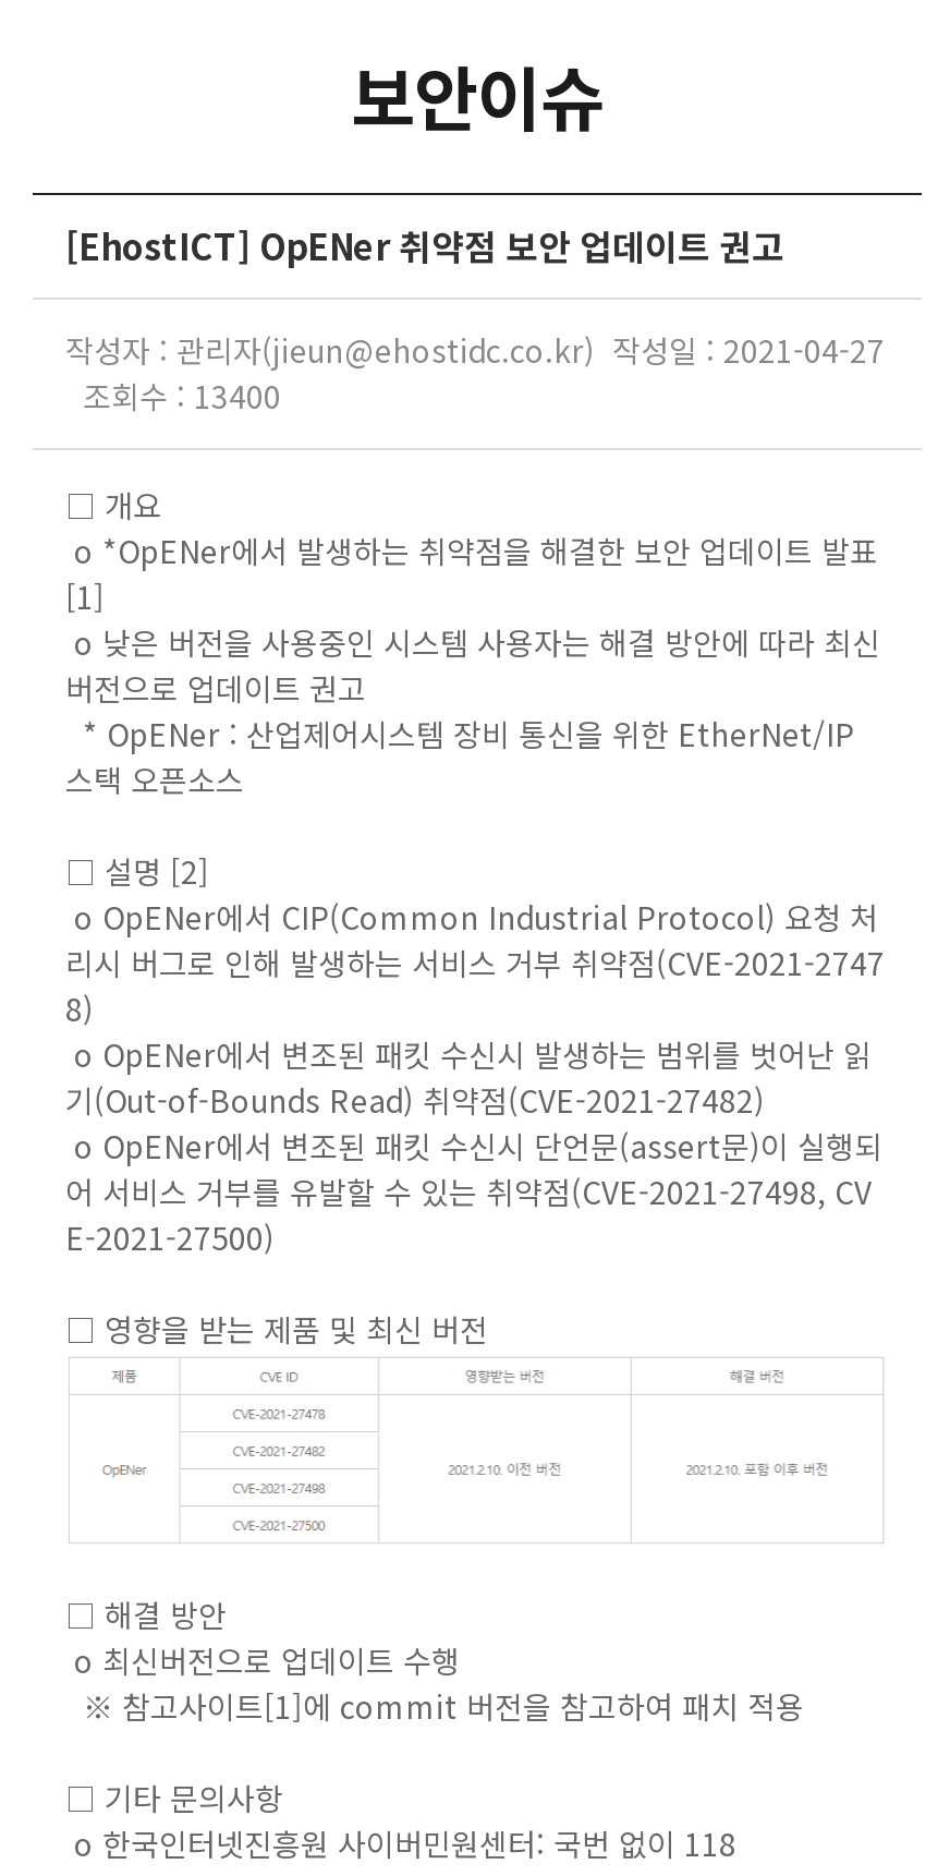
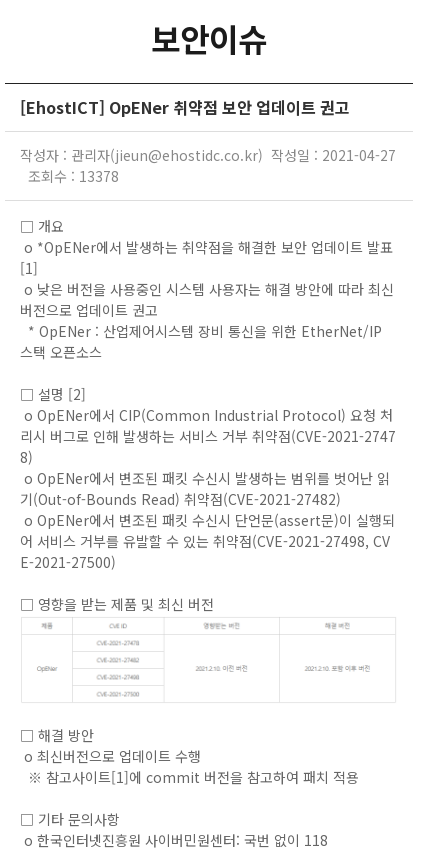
[65,375,281,418] 조회수 : 13400 -> [20,166,119,186] 조회수 : 13378

